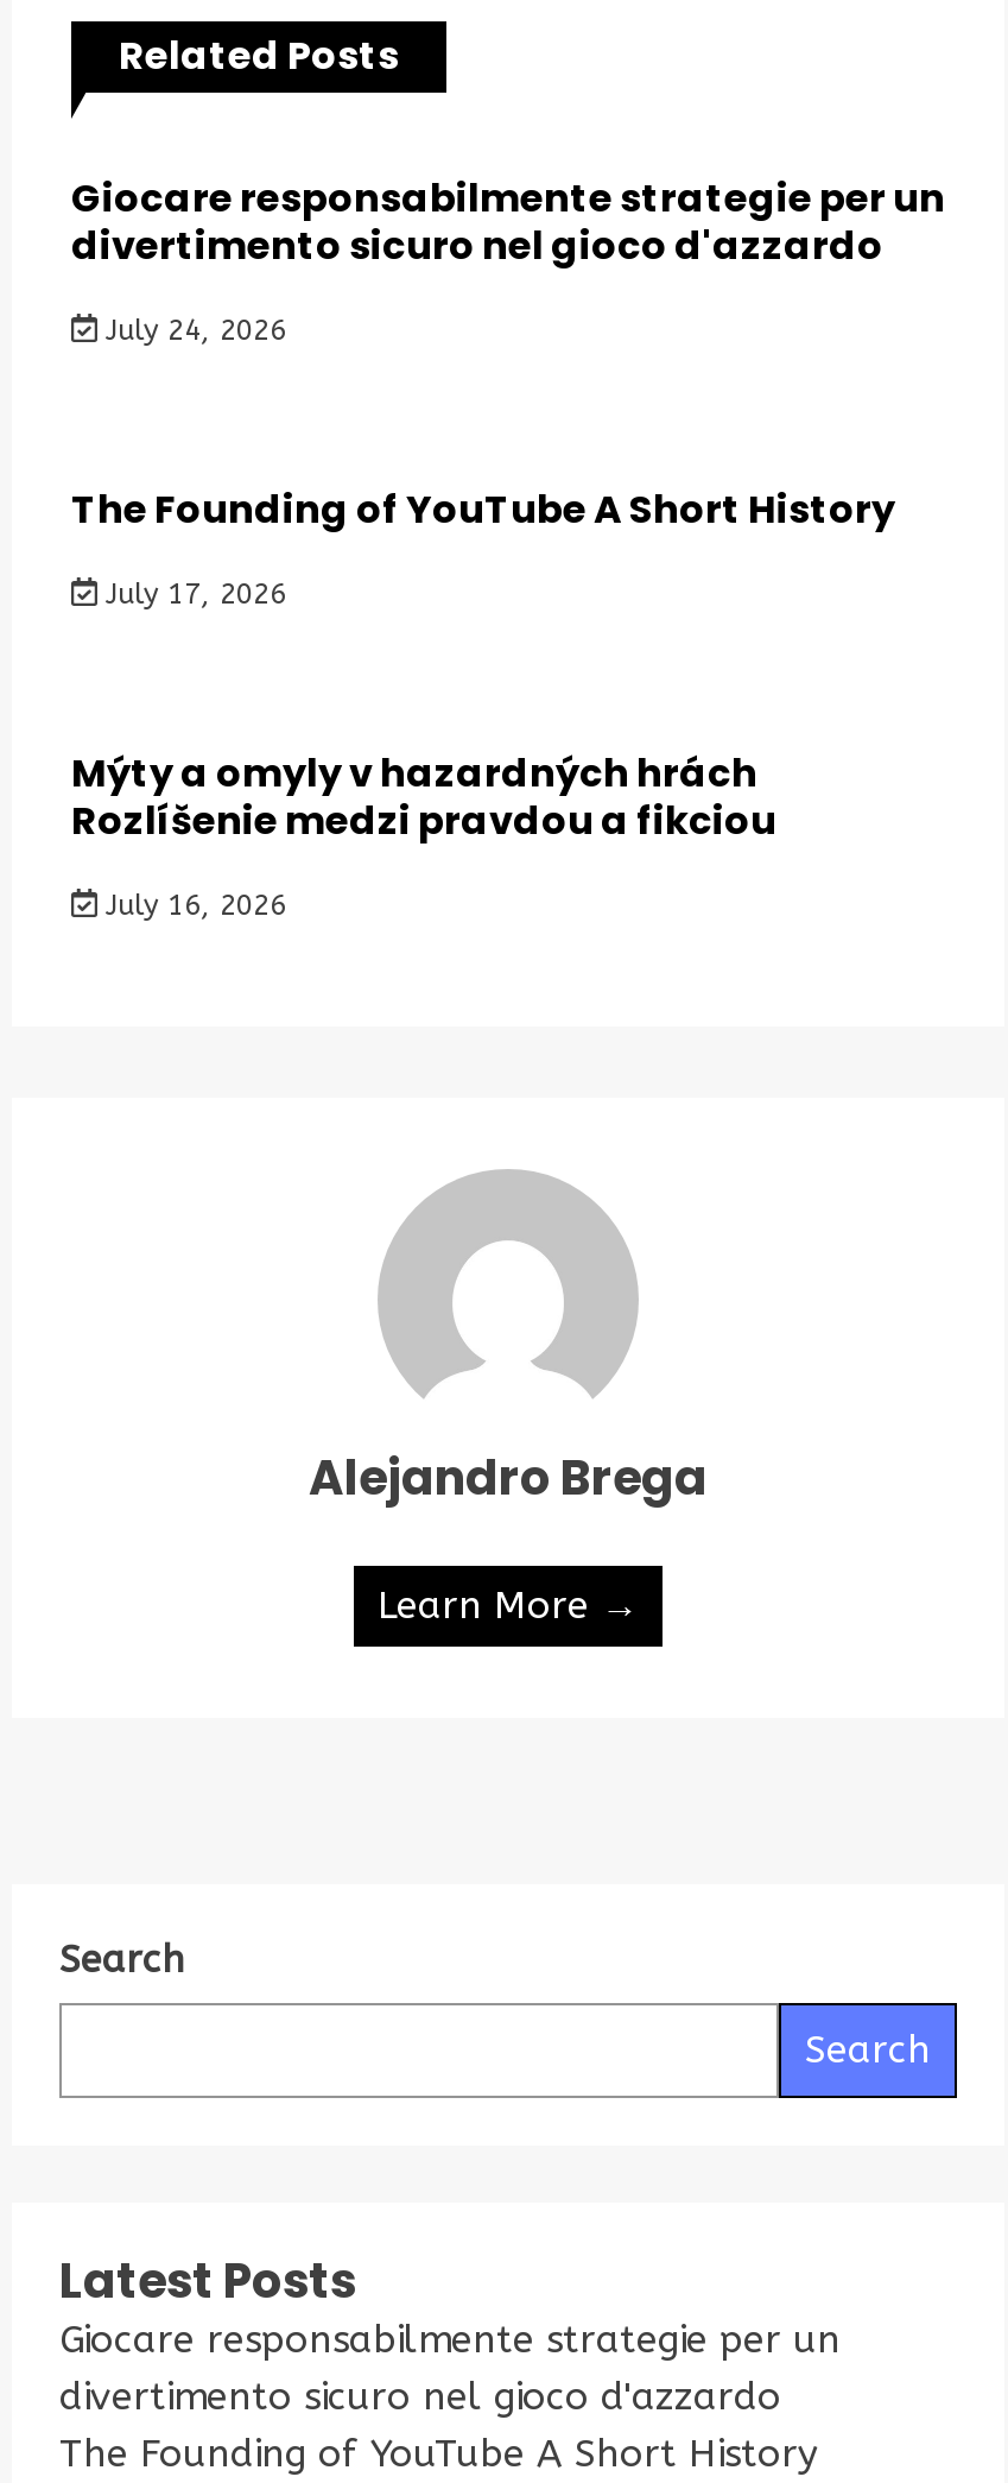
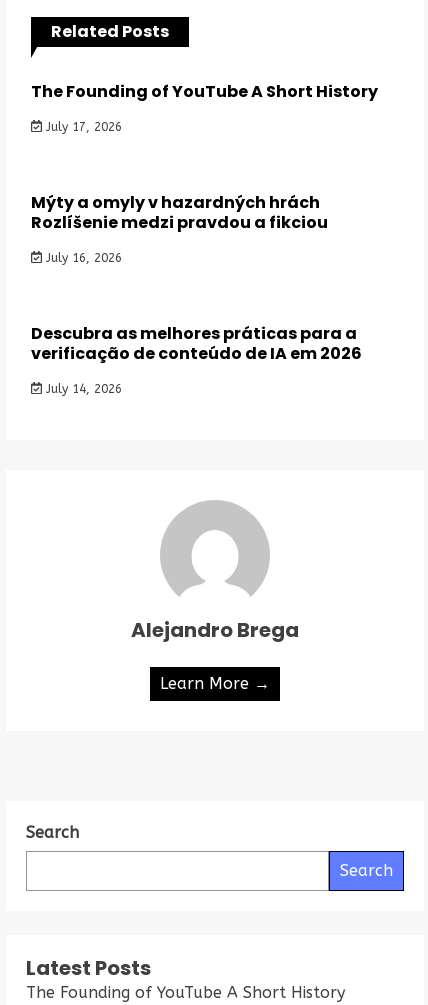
[71,171,945,347] Giocare responsabilmente strategie per un | divertimento sicuro nel gioco d'azzardo | July 24, 2026 -> none
moved [71,482,895,922] -> [31,80,378,265]: The Founding of YouTube A Short History | July 17, 2026 | Mýty a omyly v hazardných hrách | Rozlíšenie medzi pravdou a fikciou | July 16, 2026
none -> [31,322,362,396] Descubra as melhores práticas para a | verificação de conteúdo de IA em 2026 | July 14, 2026
[59,2316,841,2419] Giocare responsabilmente strategie per un | divertimento sicuro nel gioco d'azzardo -> none

